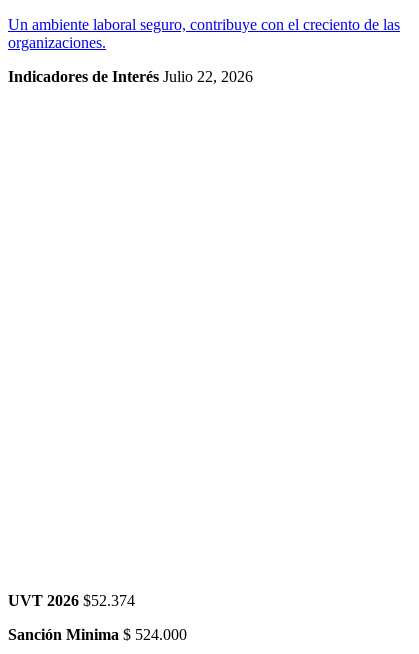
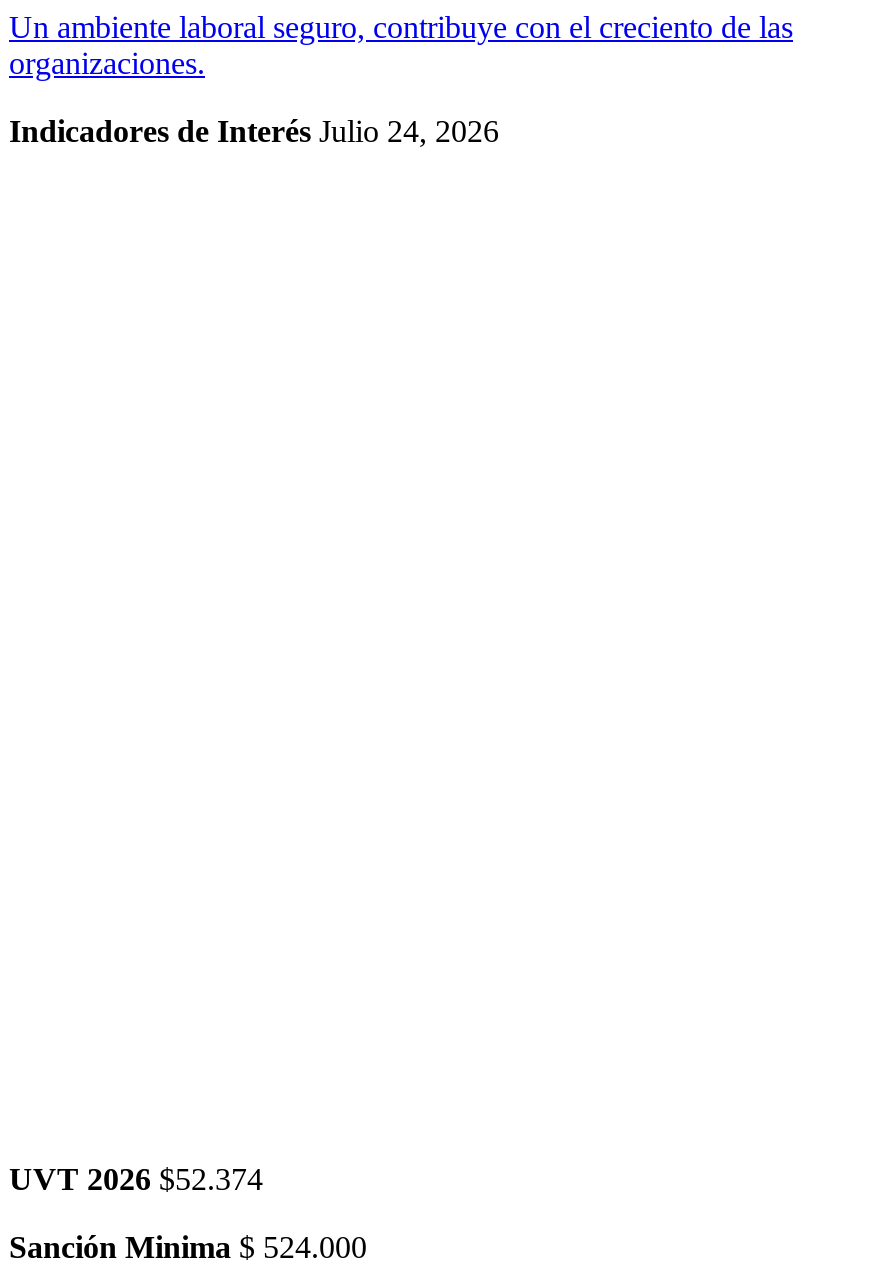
[8,68,253,85] Indicadores de Interés Julio 22, 2026 -> [9,114,499,148] Indicadores de Interés Julio 24, 2026

